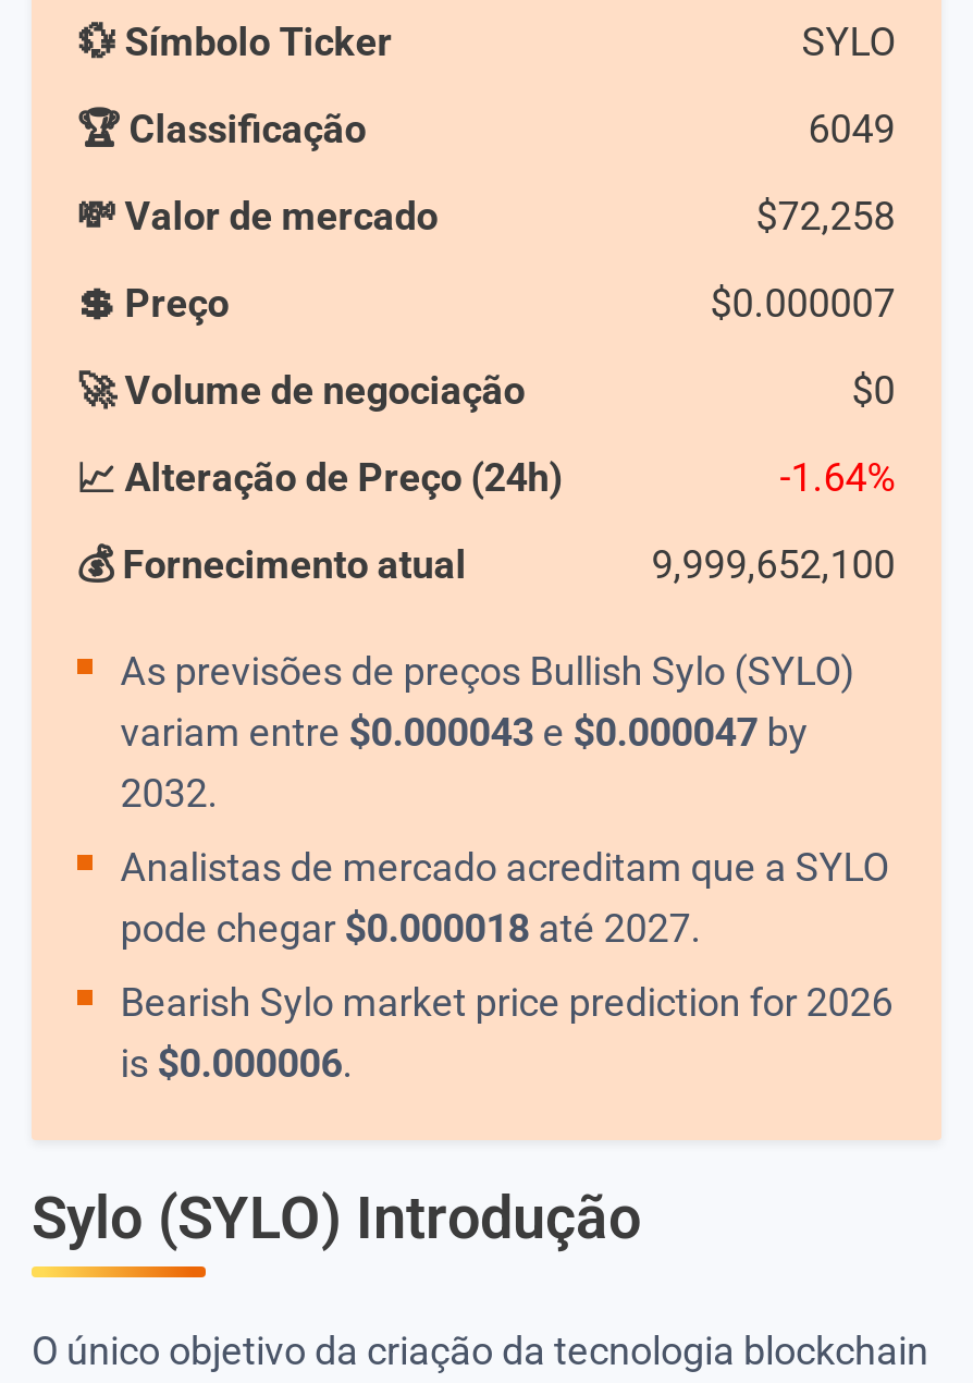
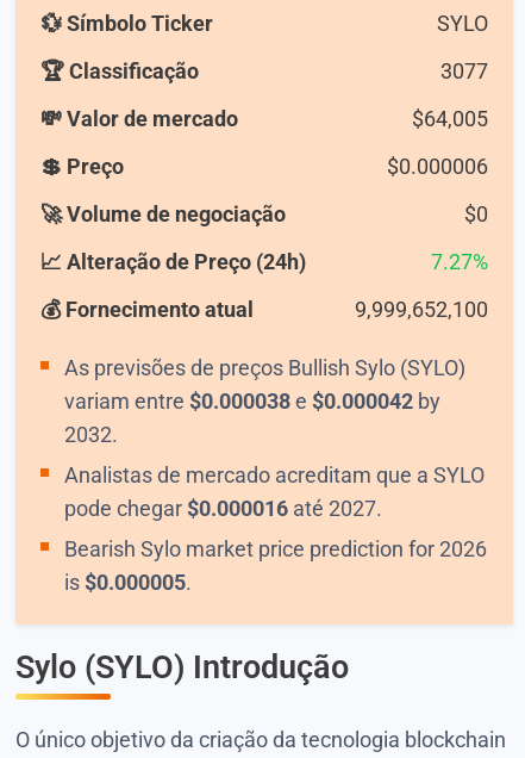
[808,106,895,151] 6049 -> [440,58,488,83] 3077
[756,193,895,238] $72,258 -> [412,106,488,131] $64,005
[710,280,895,326] $0.000007 -> [387,154,488,179] $0.000006
[780,454,895,500] -1.64% -> [431,249,488,274] 7.27%
[120,709,808,755] variam entre $0.000043 e $0.000047 by -> [64,389,440,414] variam entre $0.000038 e $0.000042 by
[120,905,702,951] pode chegar $0.000018 até 2027. -> [64,496,382,521] pode chegar $0.000016 até 2027.
[120,1040,353,1086] is $0.000006. -> [64,570,191,595] is $0.000005.

